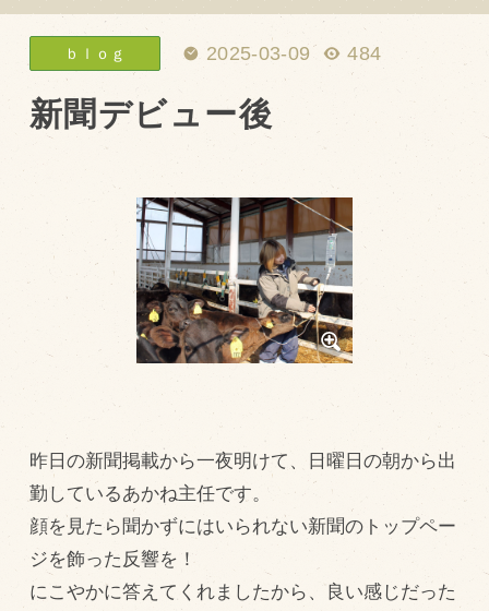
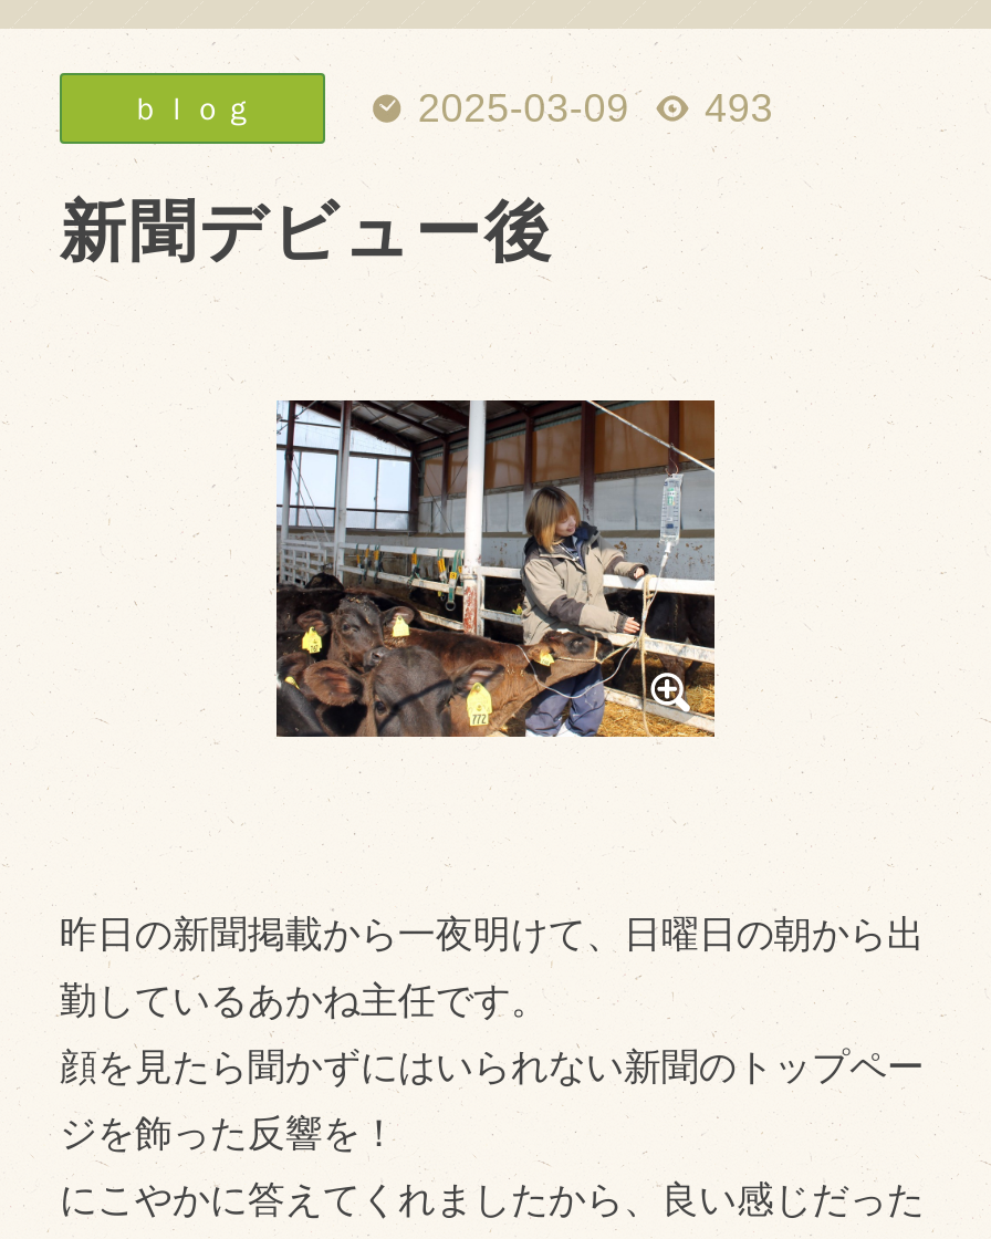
[348,43,382,64] 484 -> [705,86,773,131] 493

